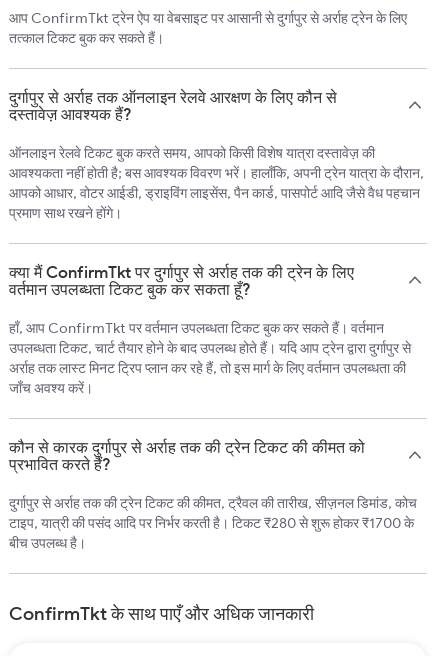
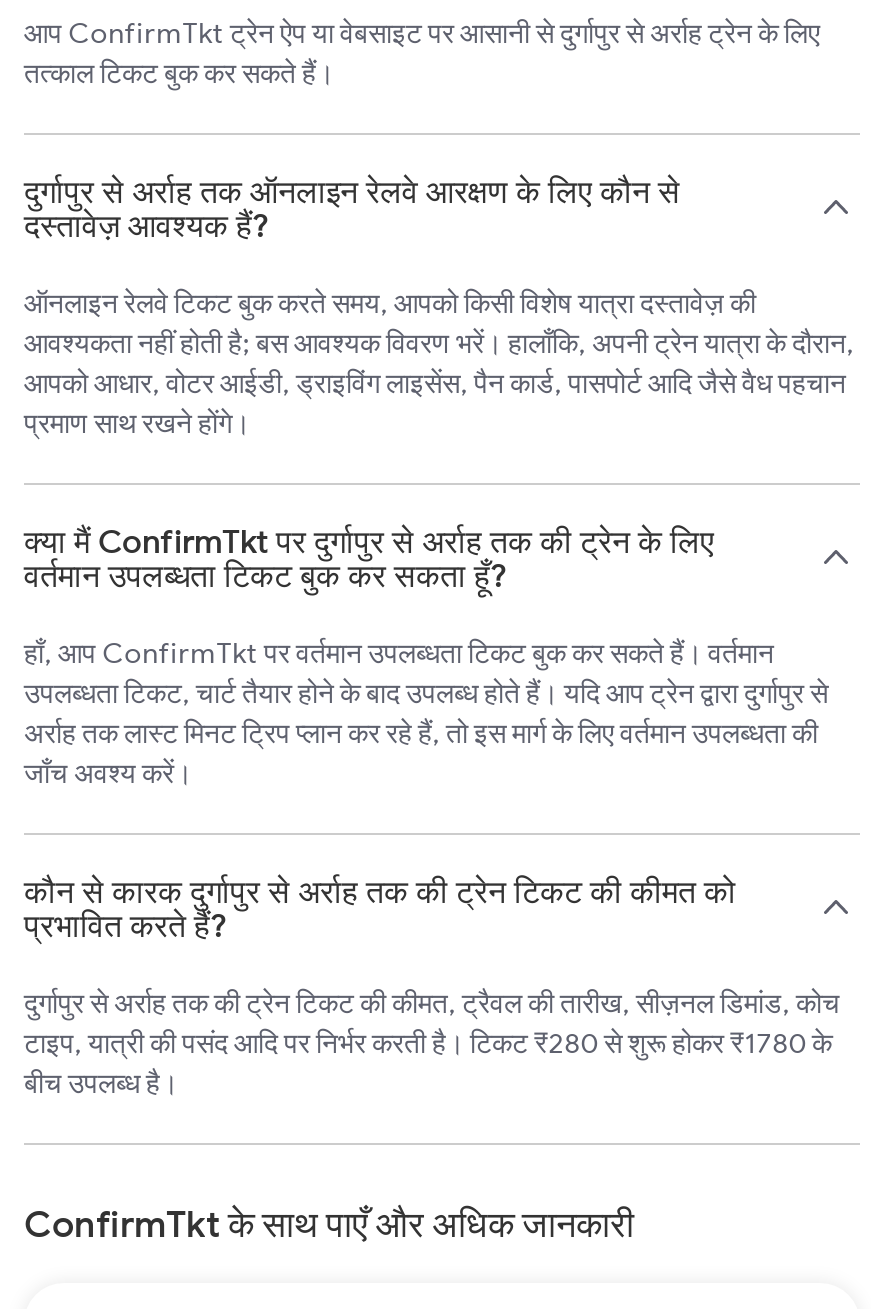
[9,514,414,532] टाइप, यात्री की पसंद आदि पर निर्भर करती है। टिकट ₹280 से शुरू होकर ₹1700 के -> [24,1026,832,1062] टाइप, यात्री की पसंद आदि पर निर्भर करती है। टिकट ₹280 से शुरू होकर ₹1780 के

